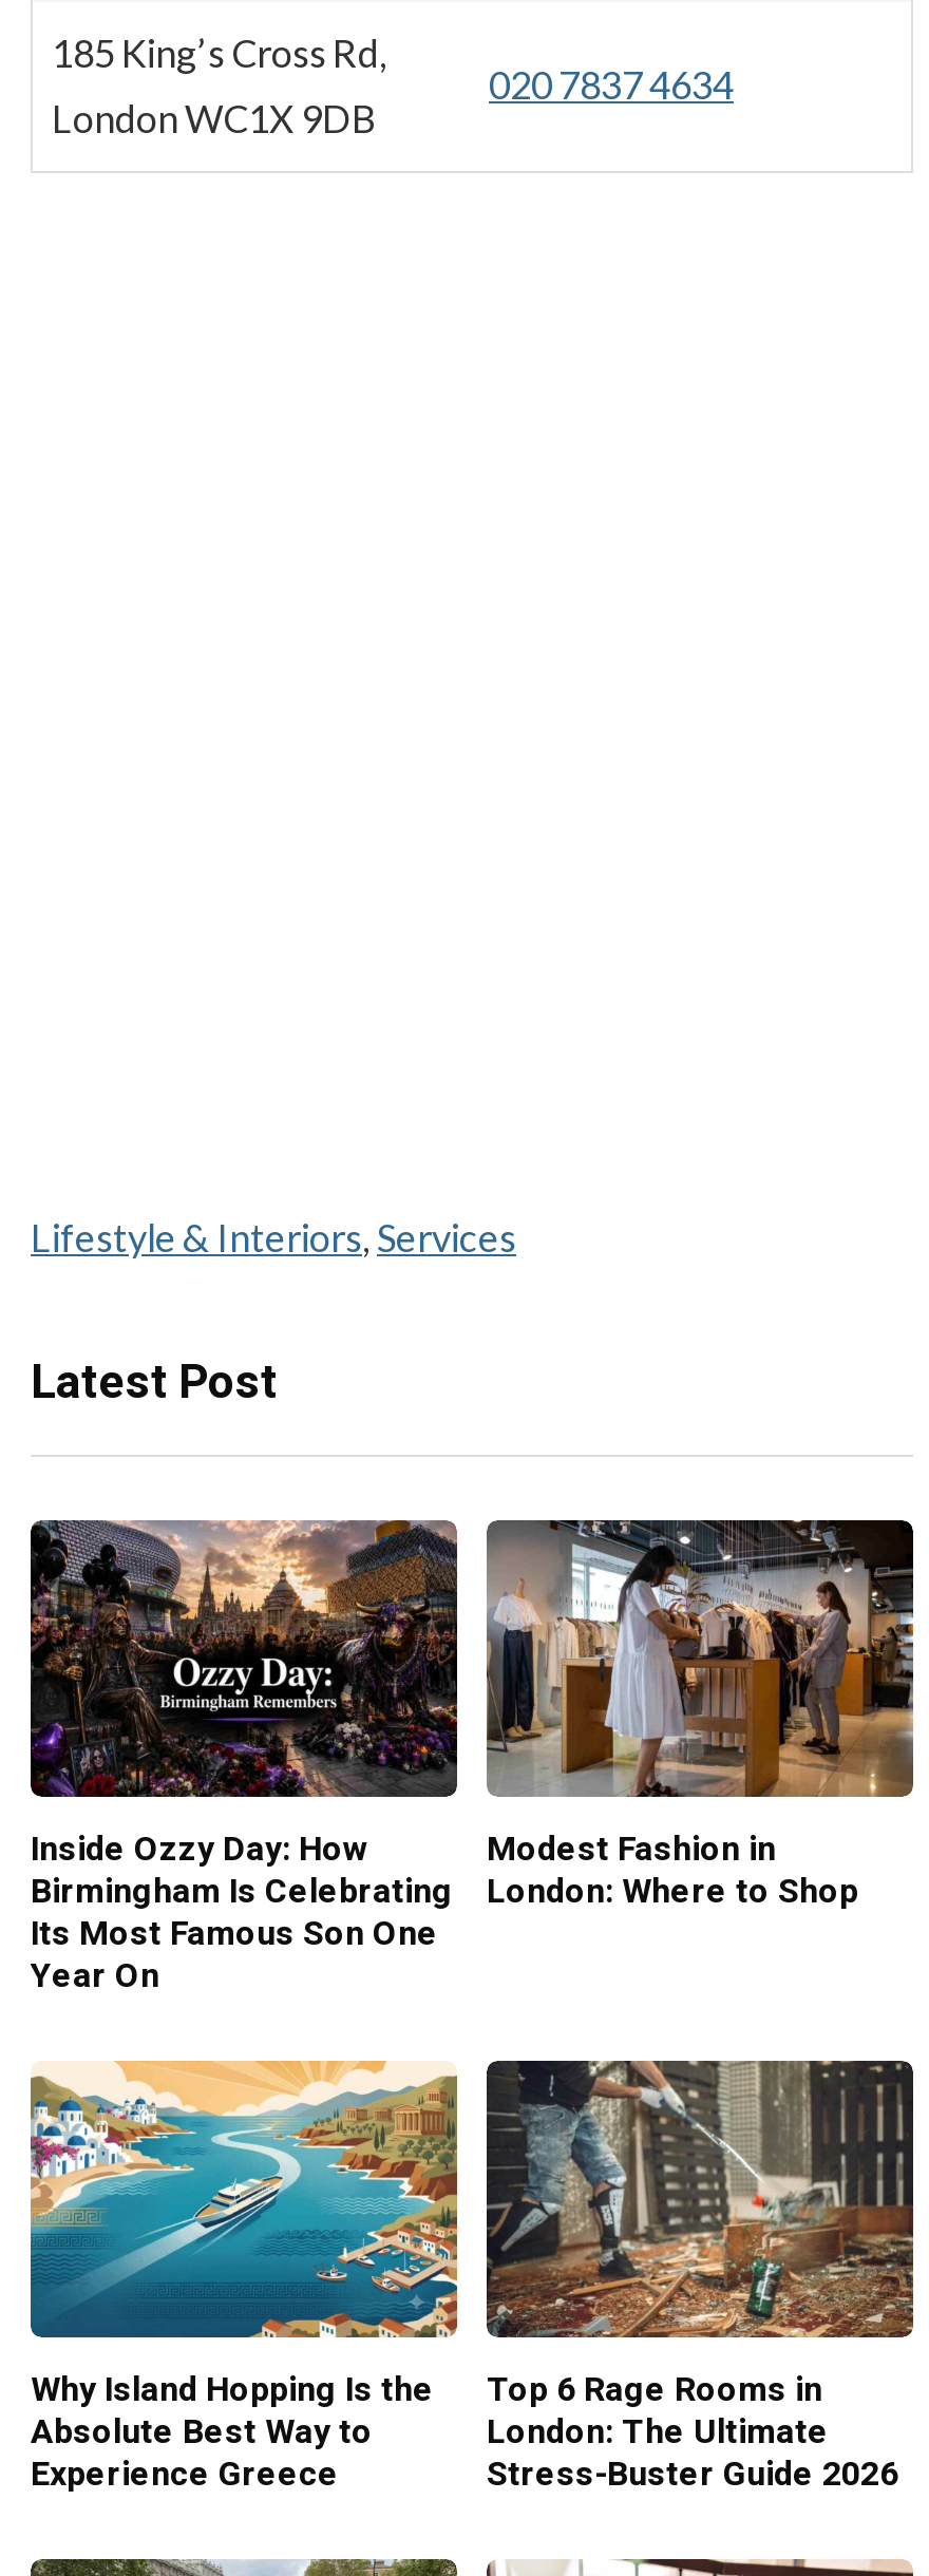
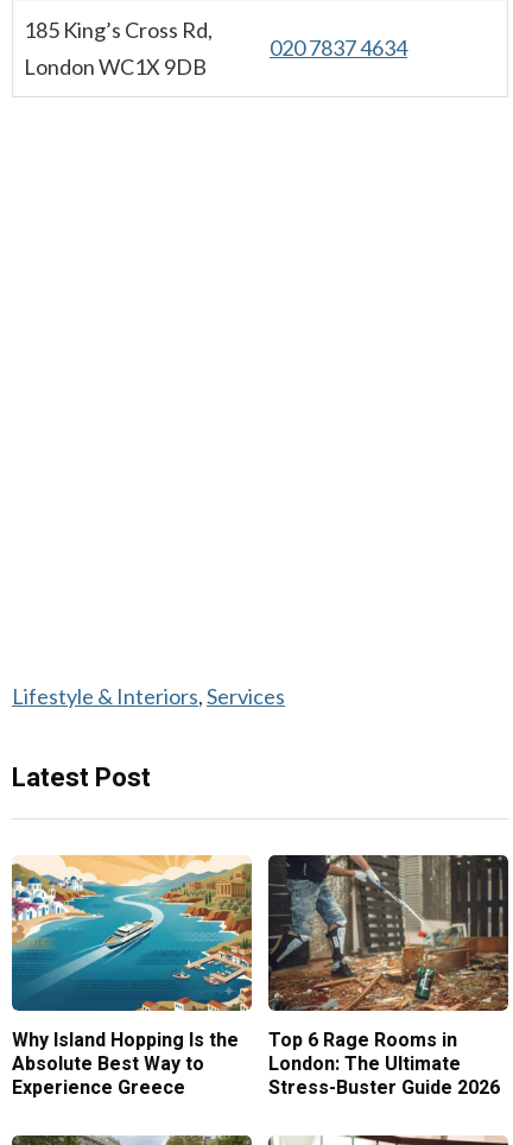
[29,1518,459,2002] [image] | Inside Ozzy Day: How | Birmingham Is Celebrating | Its Most Famous Son One | Year On -> none
[485,1518,915,1918] [image] | Modest Fashion in | London: Where to Shop -> none

